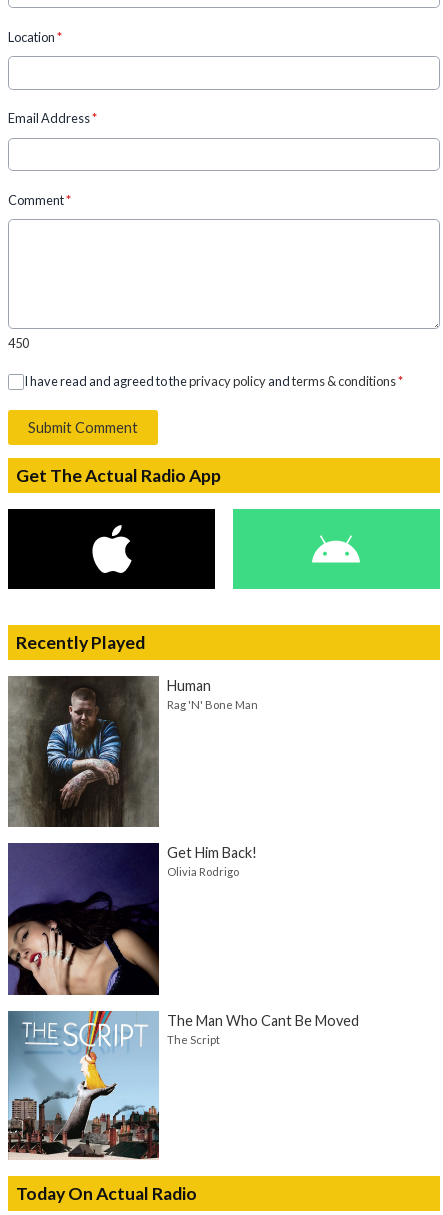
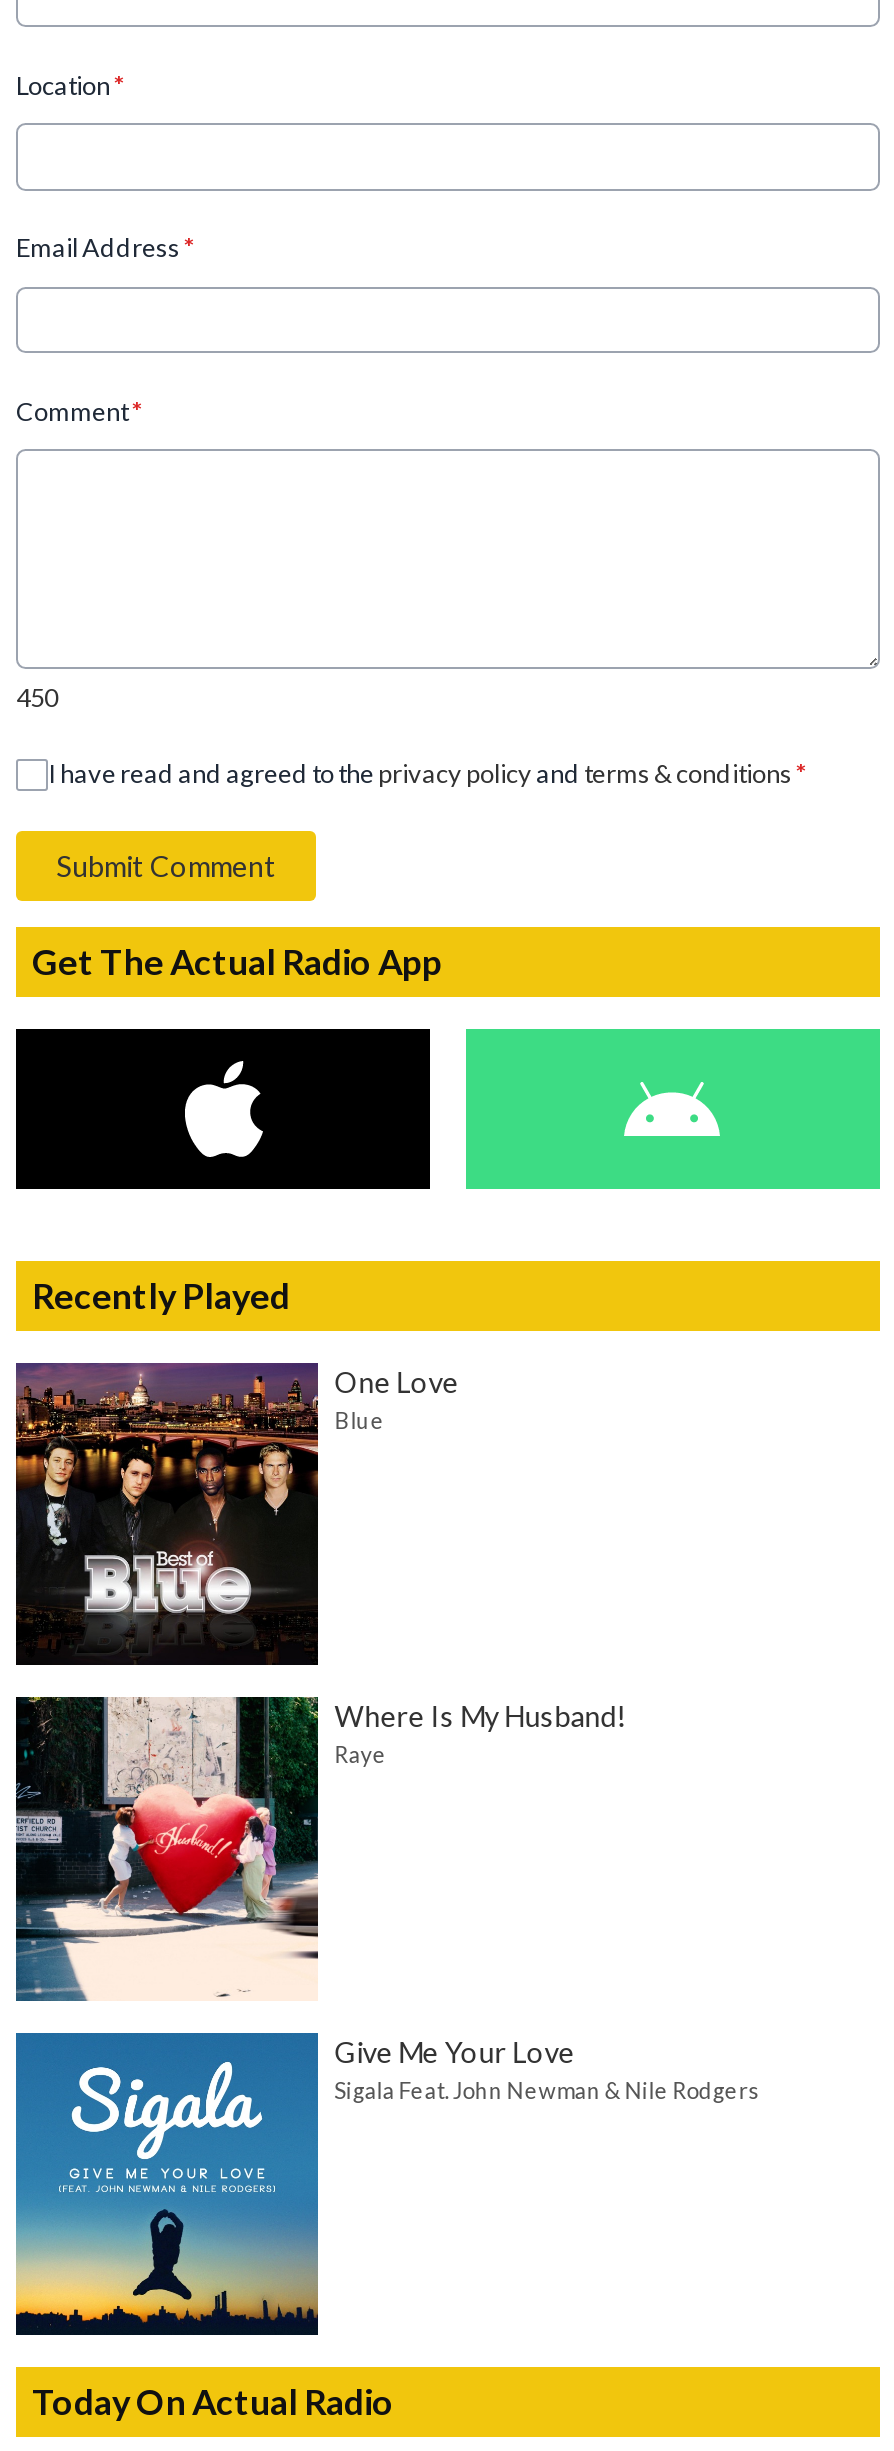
[8,675,258,827] [image] | Human | Rag 'N' Bone Man -> [14,1361,458,1665] [image] | One Love | Blue
[7,842,257,996] [image] | Get Him Back! | Olivia Rodrigo -> [14,1695,626,2003] [image] | Where Is My Husband! | Raye
[7,1010,359,1161] [image] | The Man Who Cant Be Moved | The Script -> [14,2031,760,2337] [image] | Give Me Your Love | Sigala Feat. John Newman & Nile Rodgers

